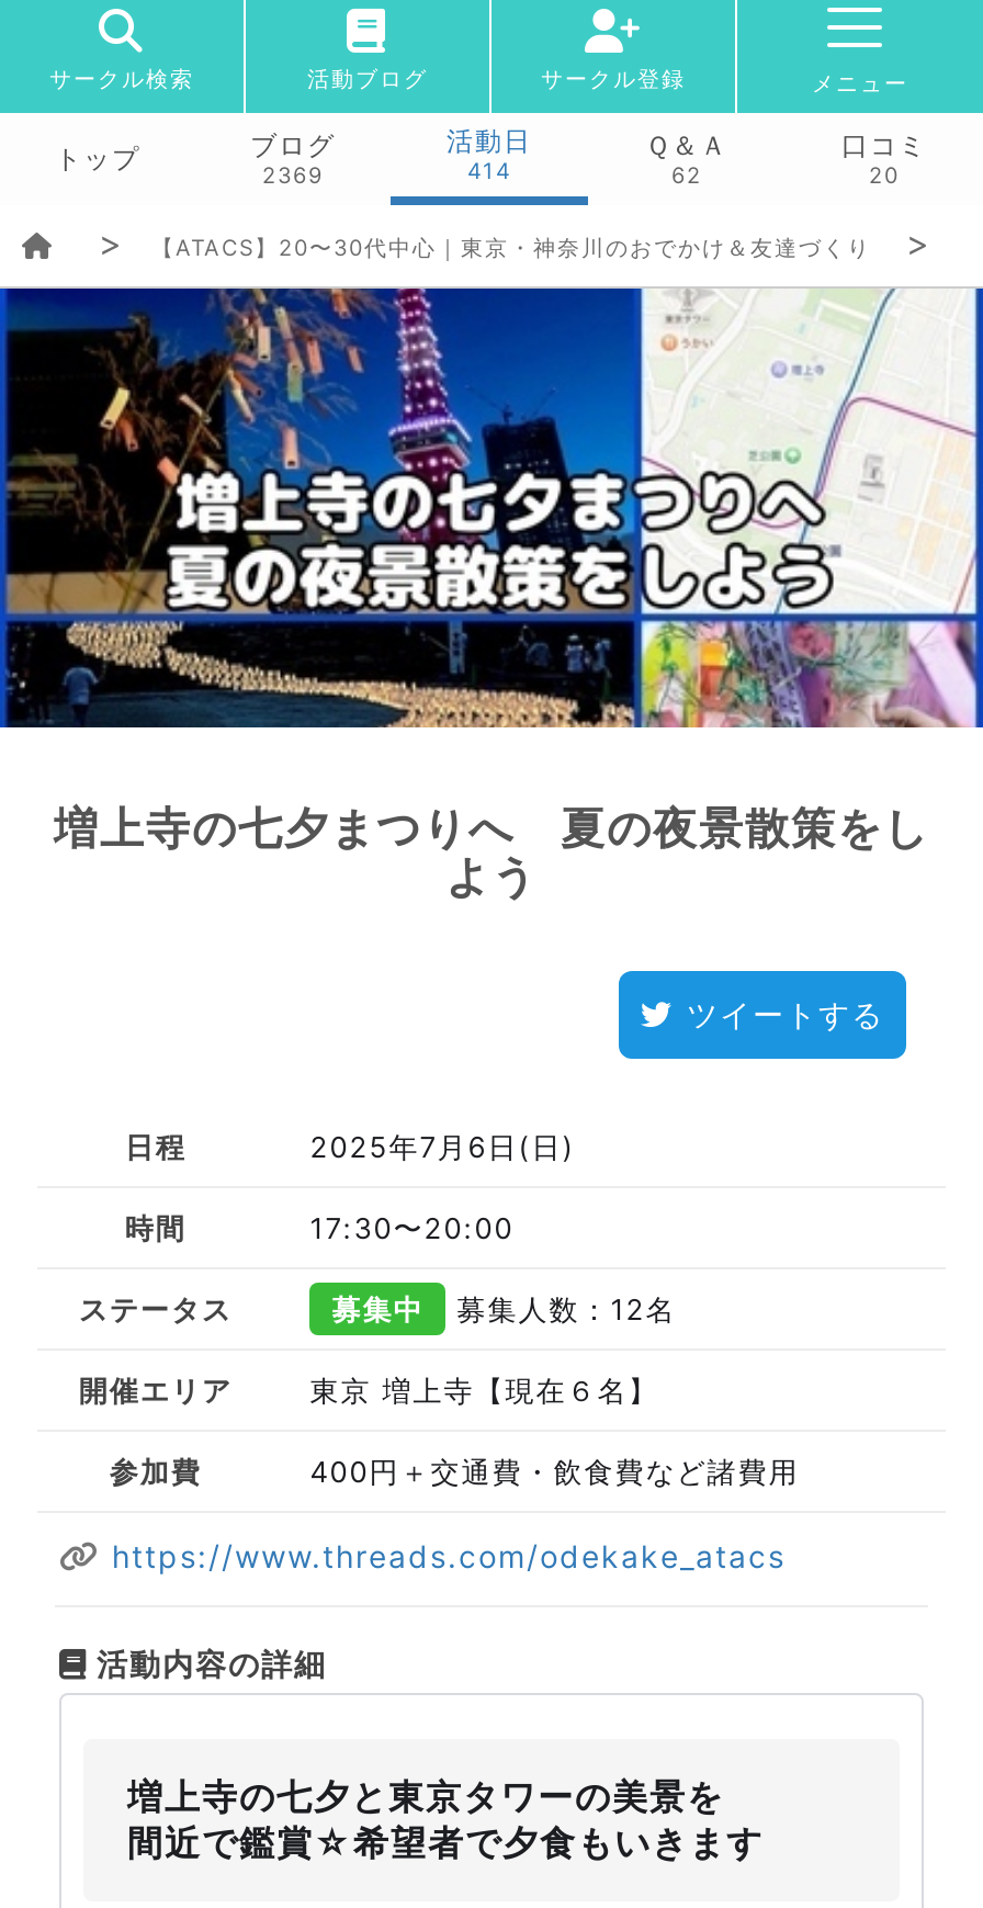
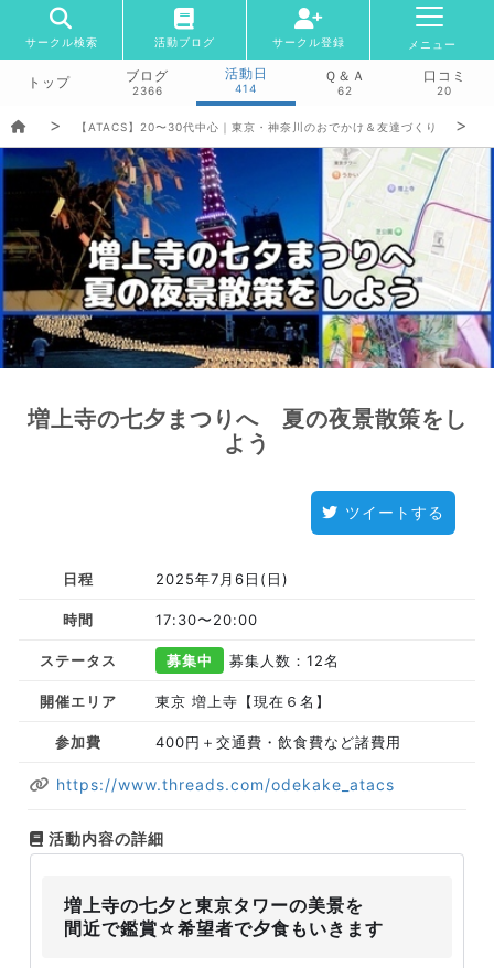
[262,161,324,188] 2369 -> [132,84,163,97] 2366

